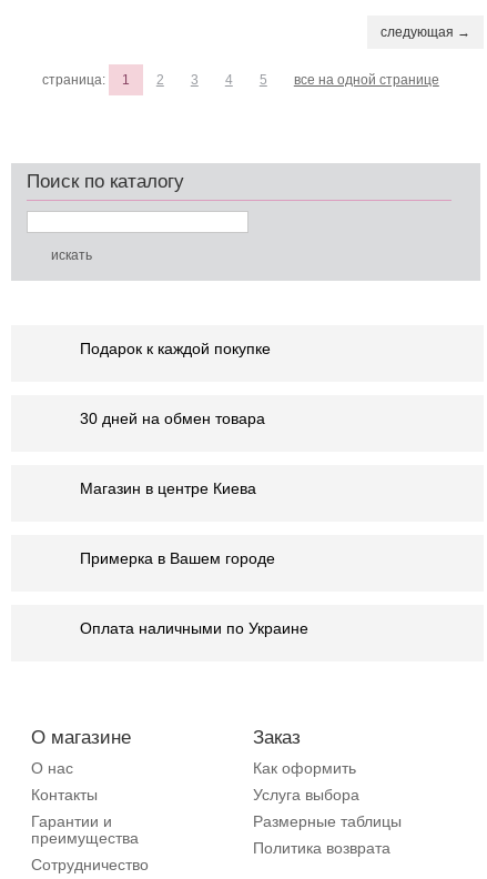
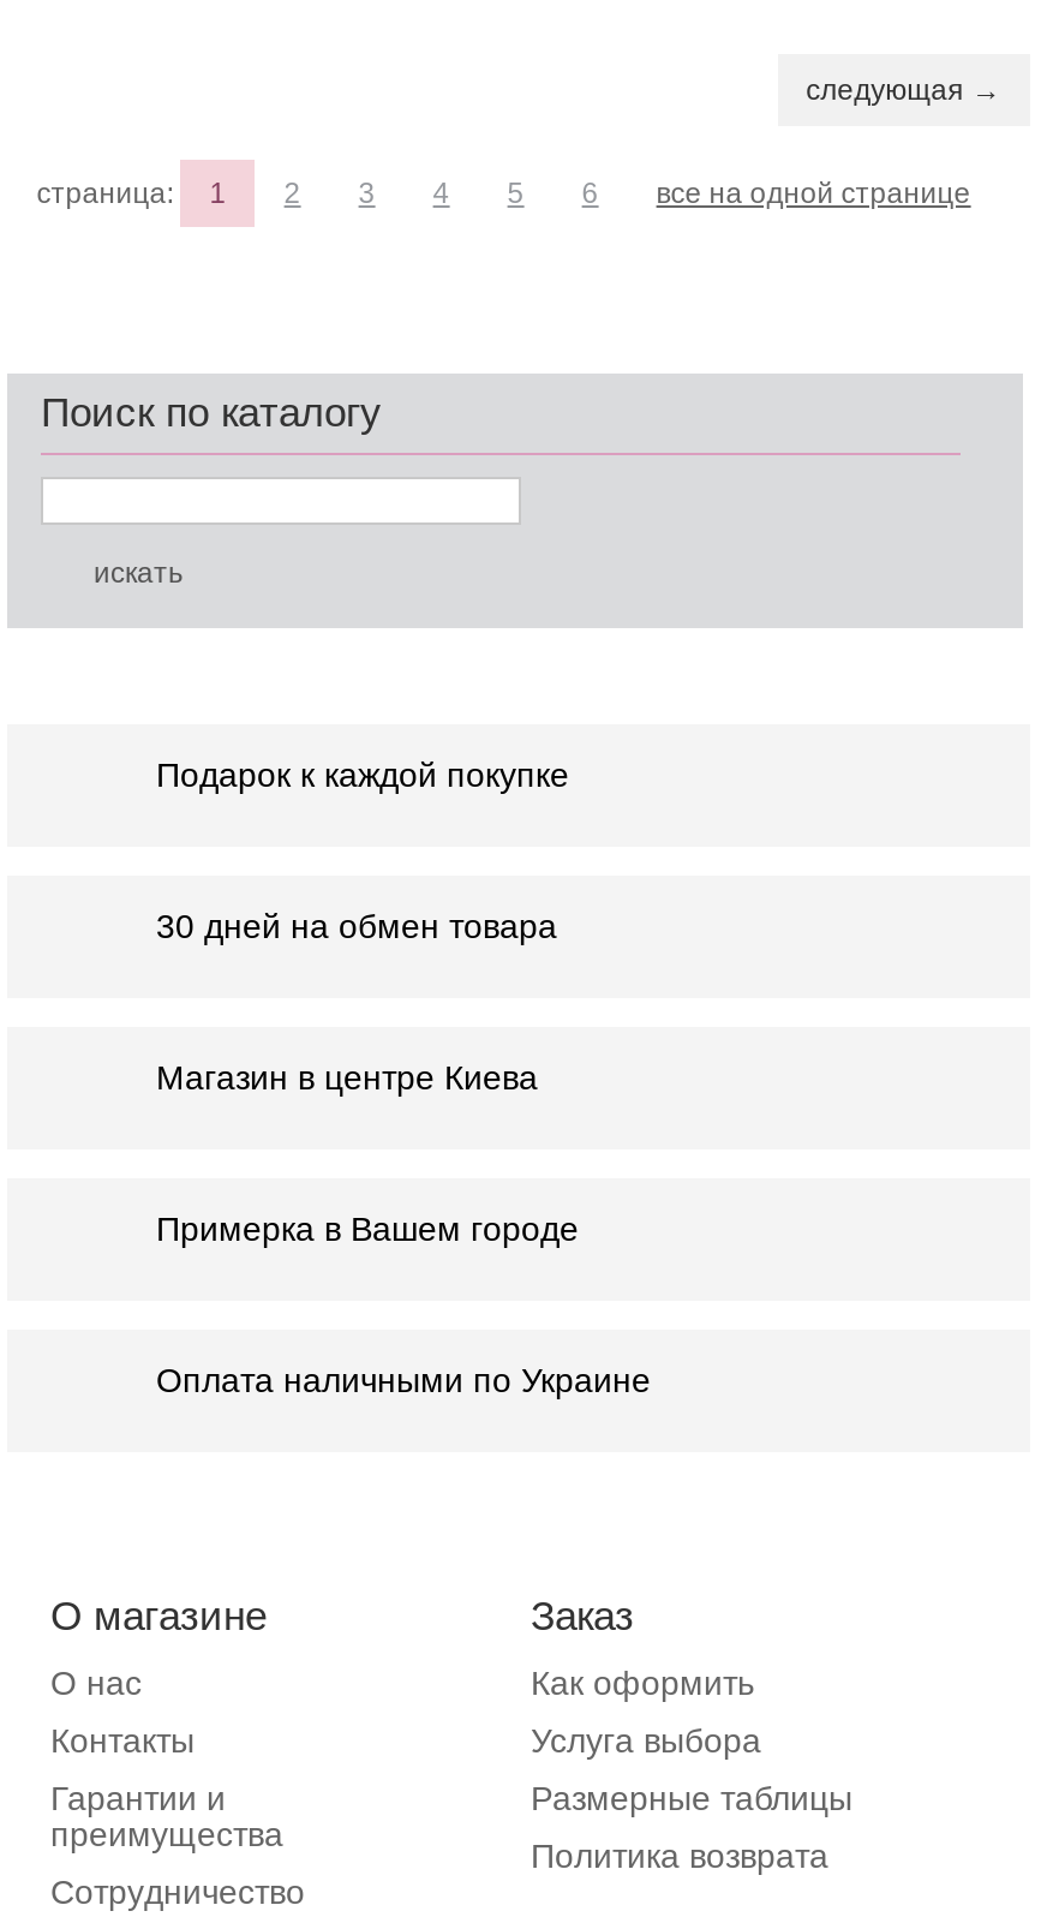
none -> [582,177,599,210] 6

